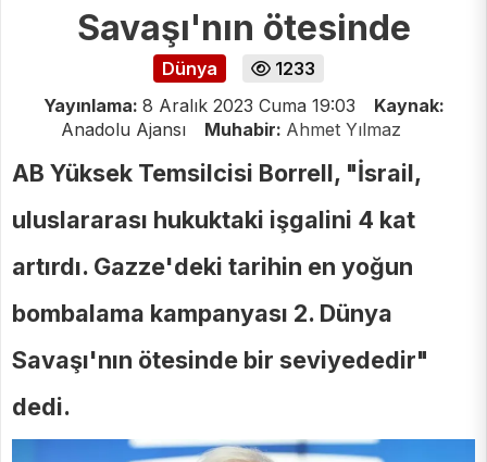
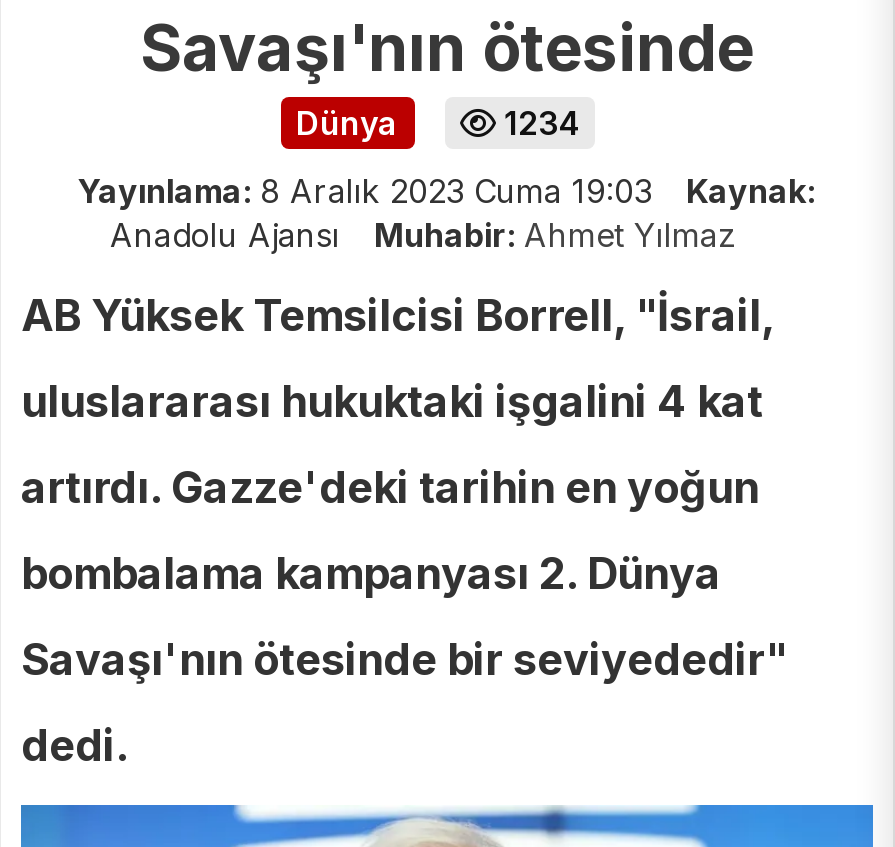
[270,58,315,79] 1233 -> [496,103,578,143] 1234

